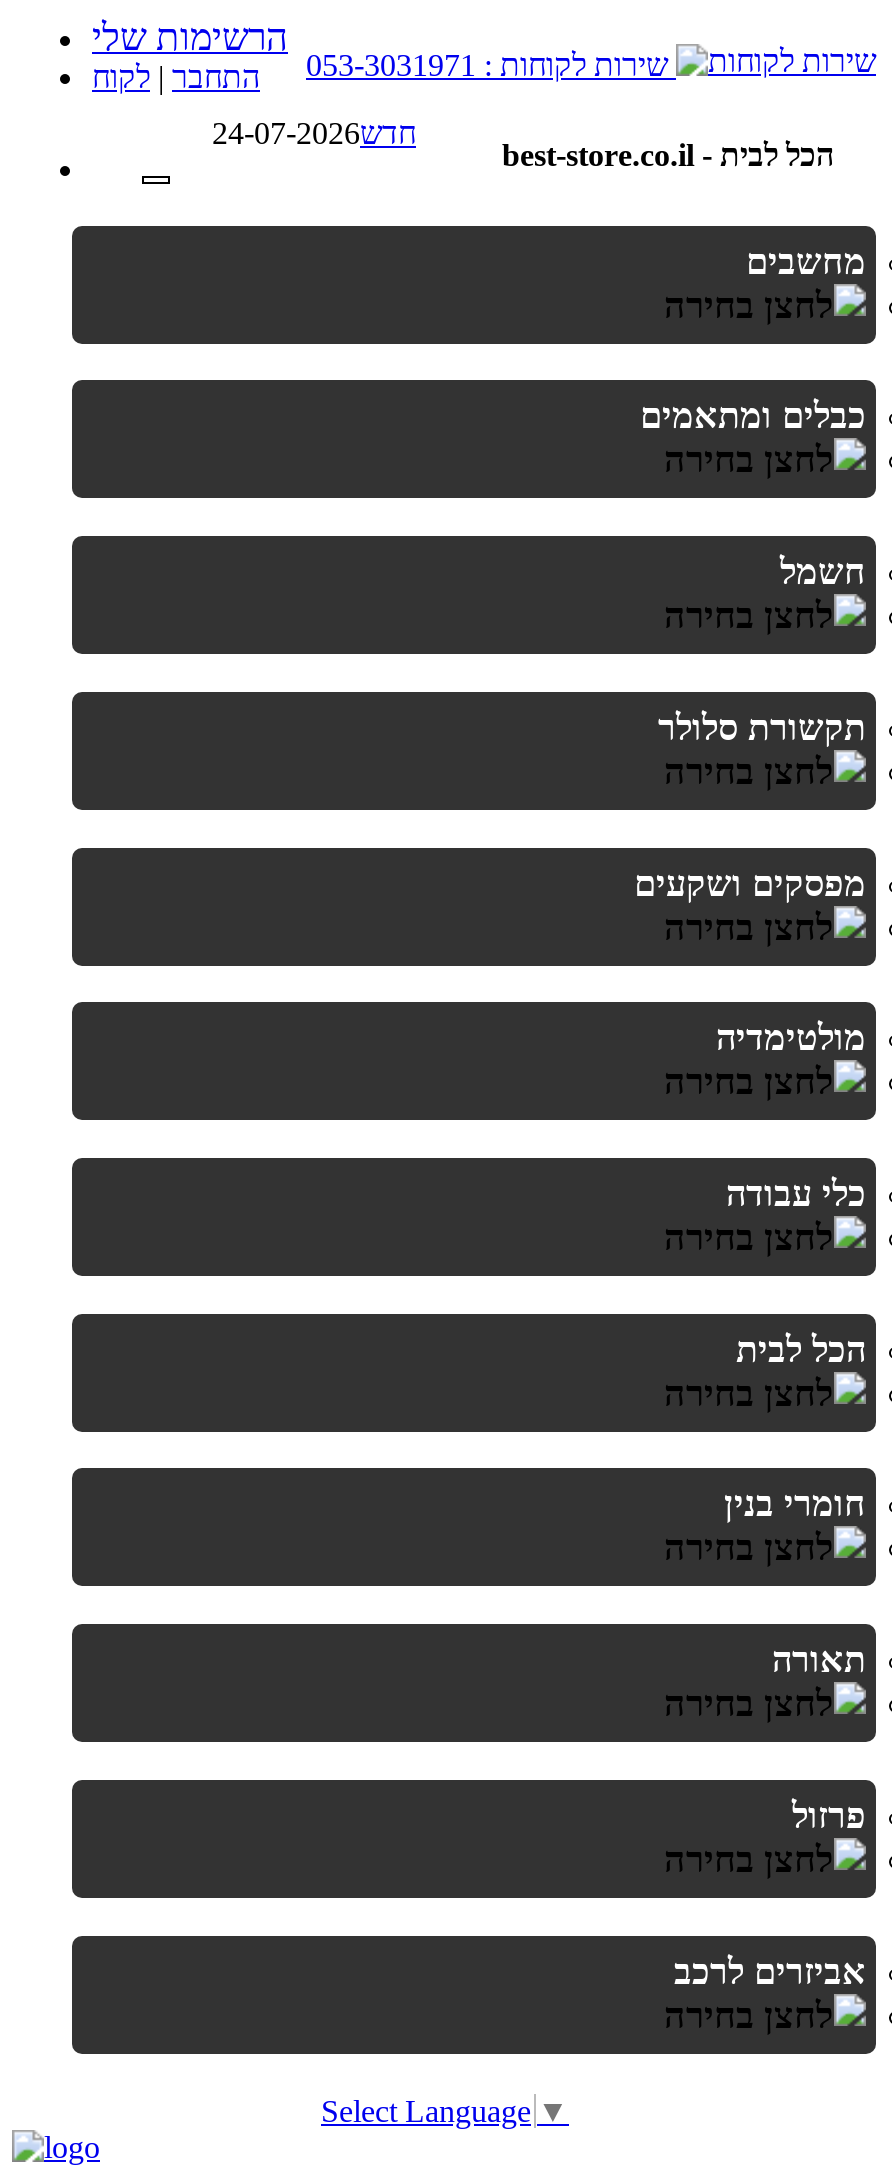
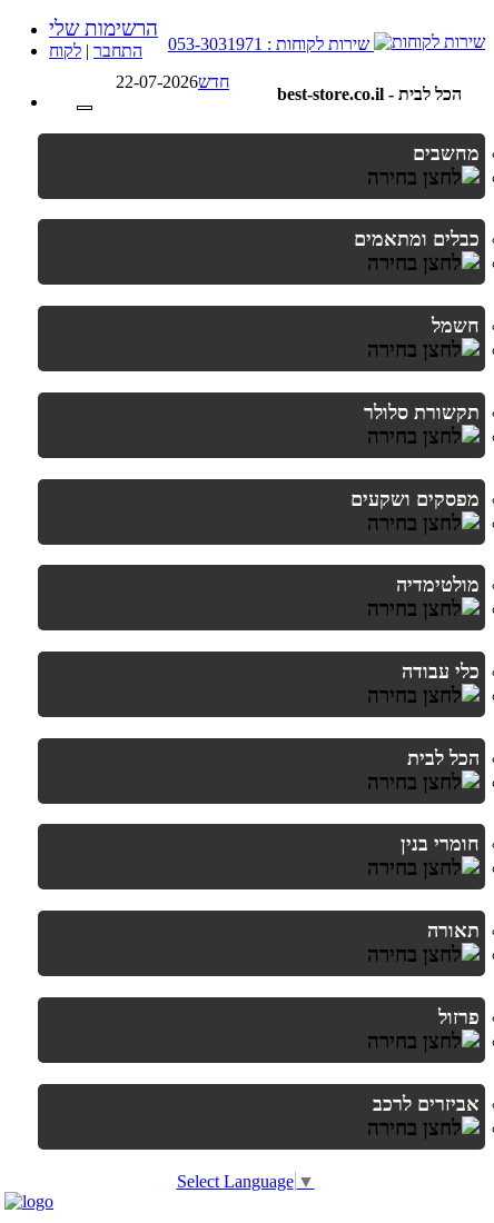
[212,116,416,150] חדש 24-07-2026 -> [116,72,229,91] חדש 22-07-2026

